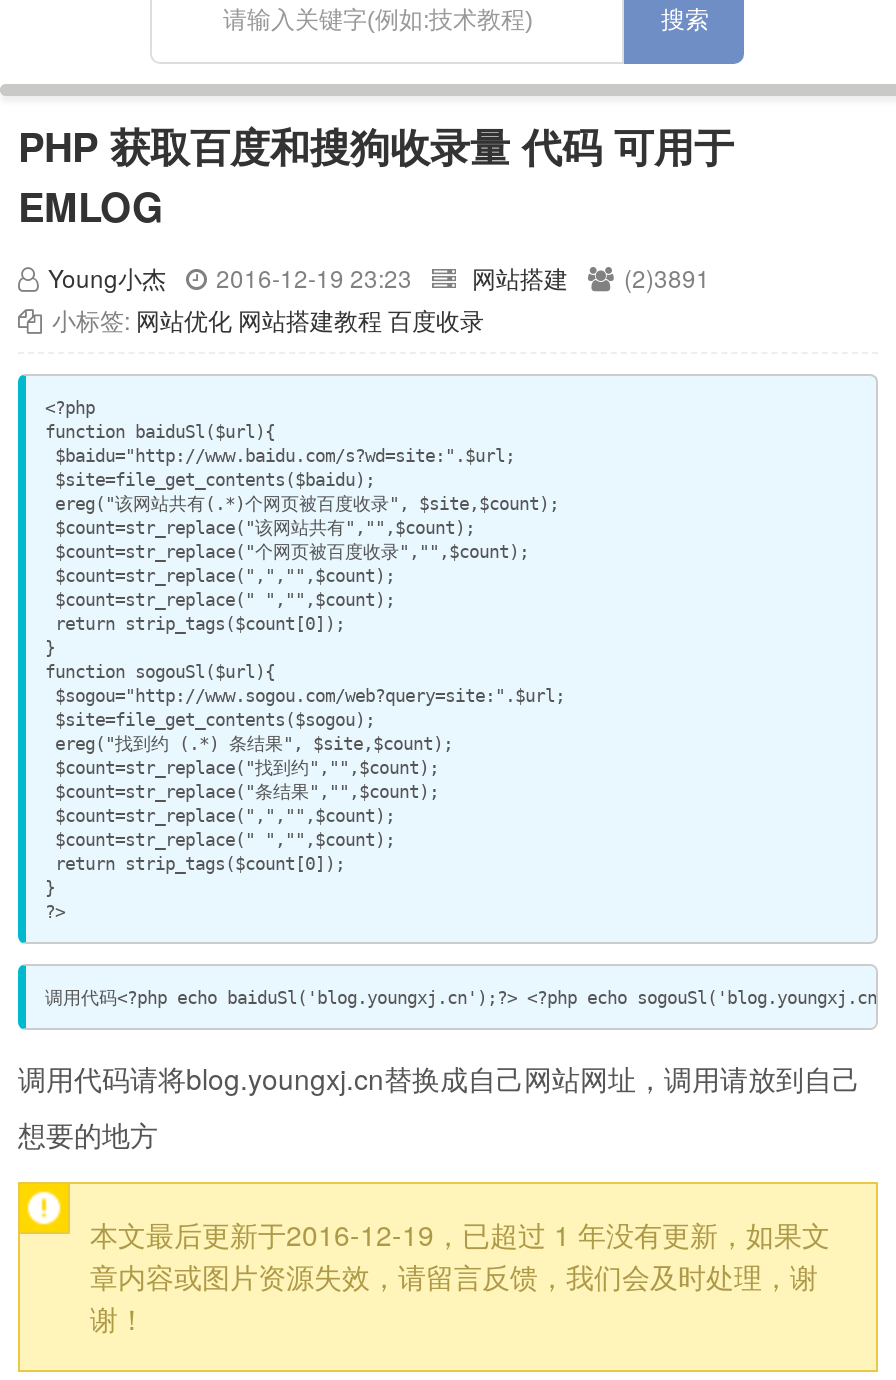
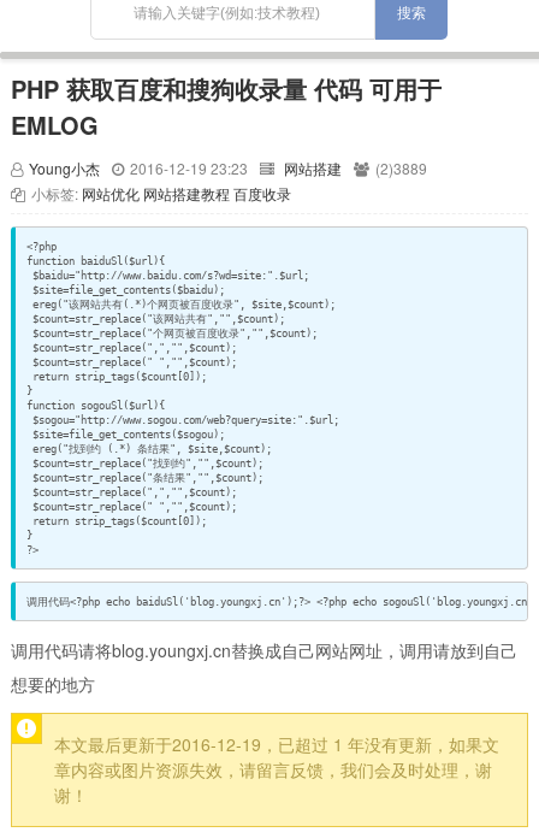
[48,260,710,294] Young小杰 2016-12-19 23:23 网站搭建 (2)3891 -> [29,158,427,178] Young小杰 2016-12-19 23:23 网站搭建 (2)3889

